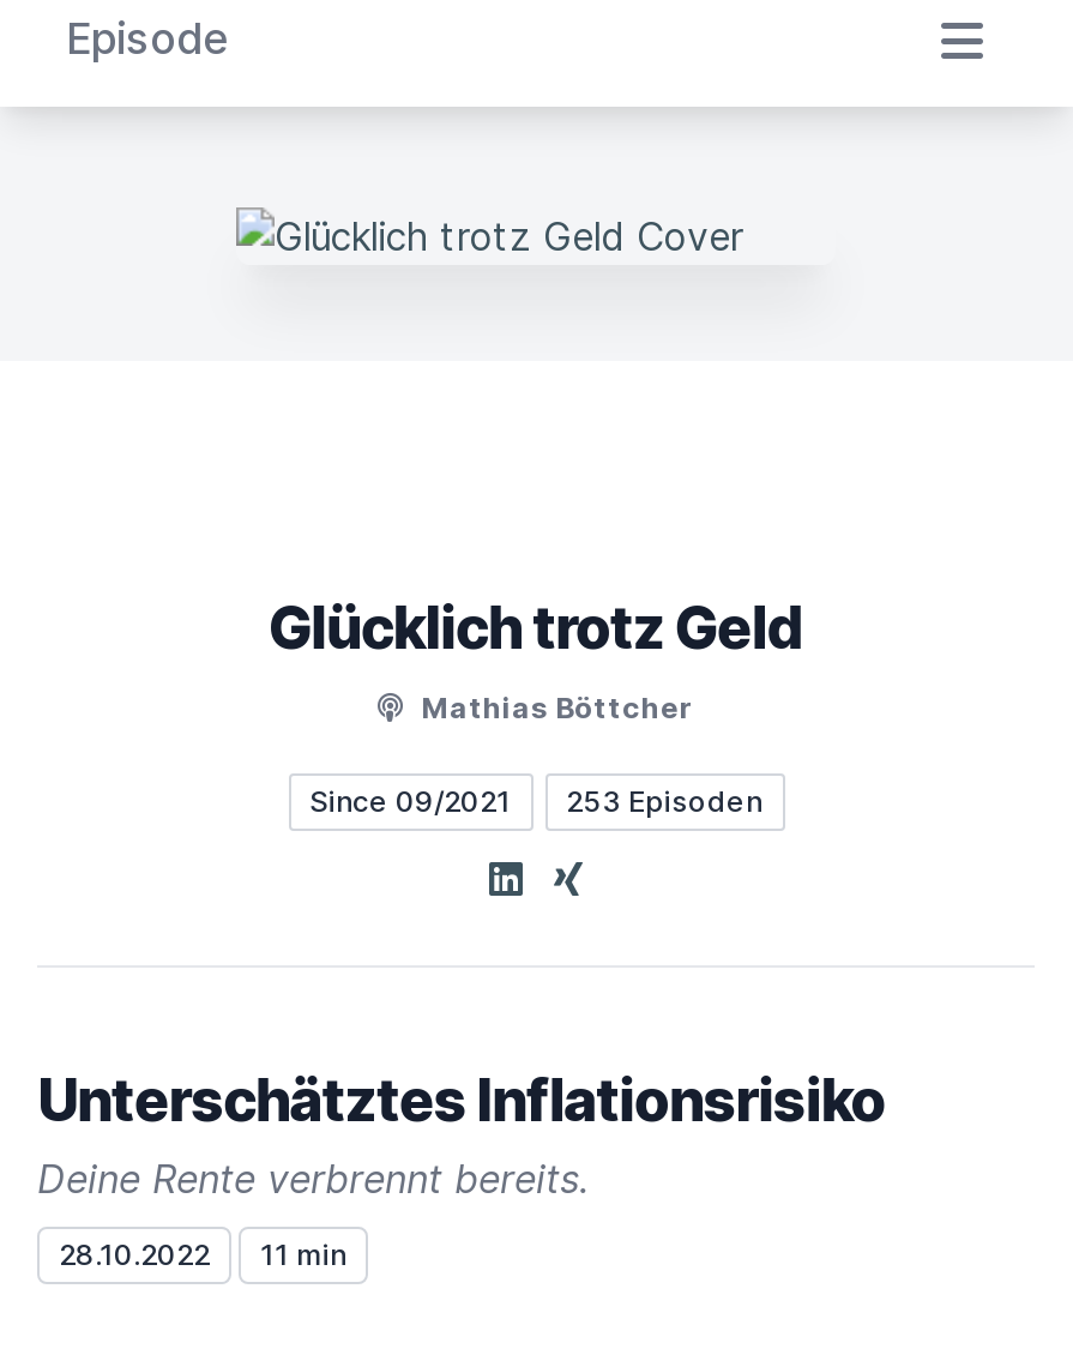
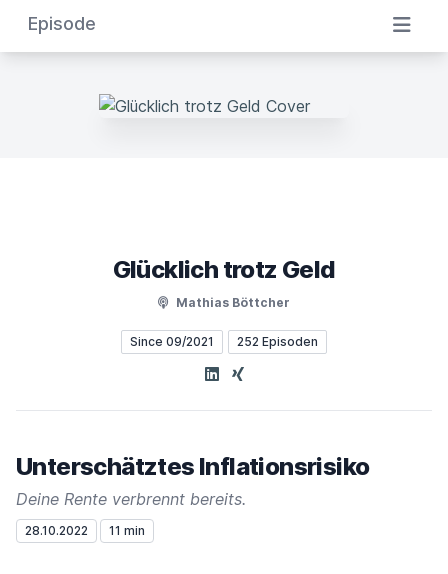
[309,783,762,819] Since 09/2021 253 Episoden -> [130,334,318,349] Since 09/2021 252 Episoden

